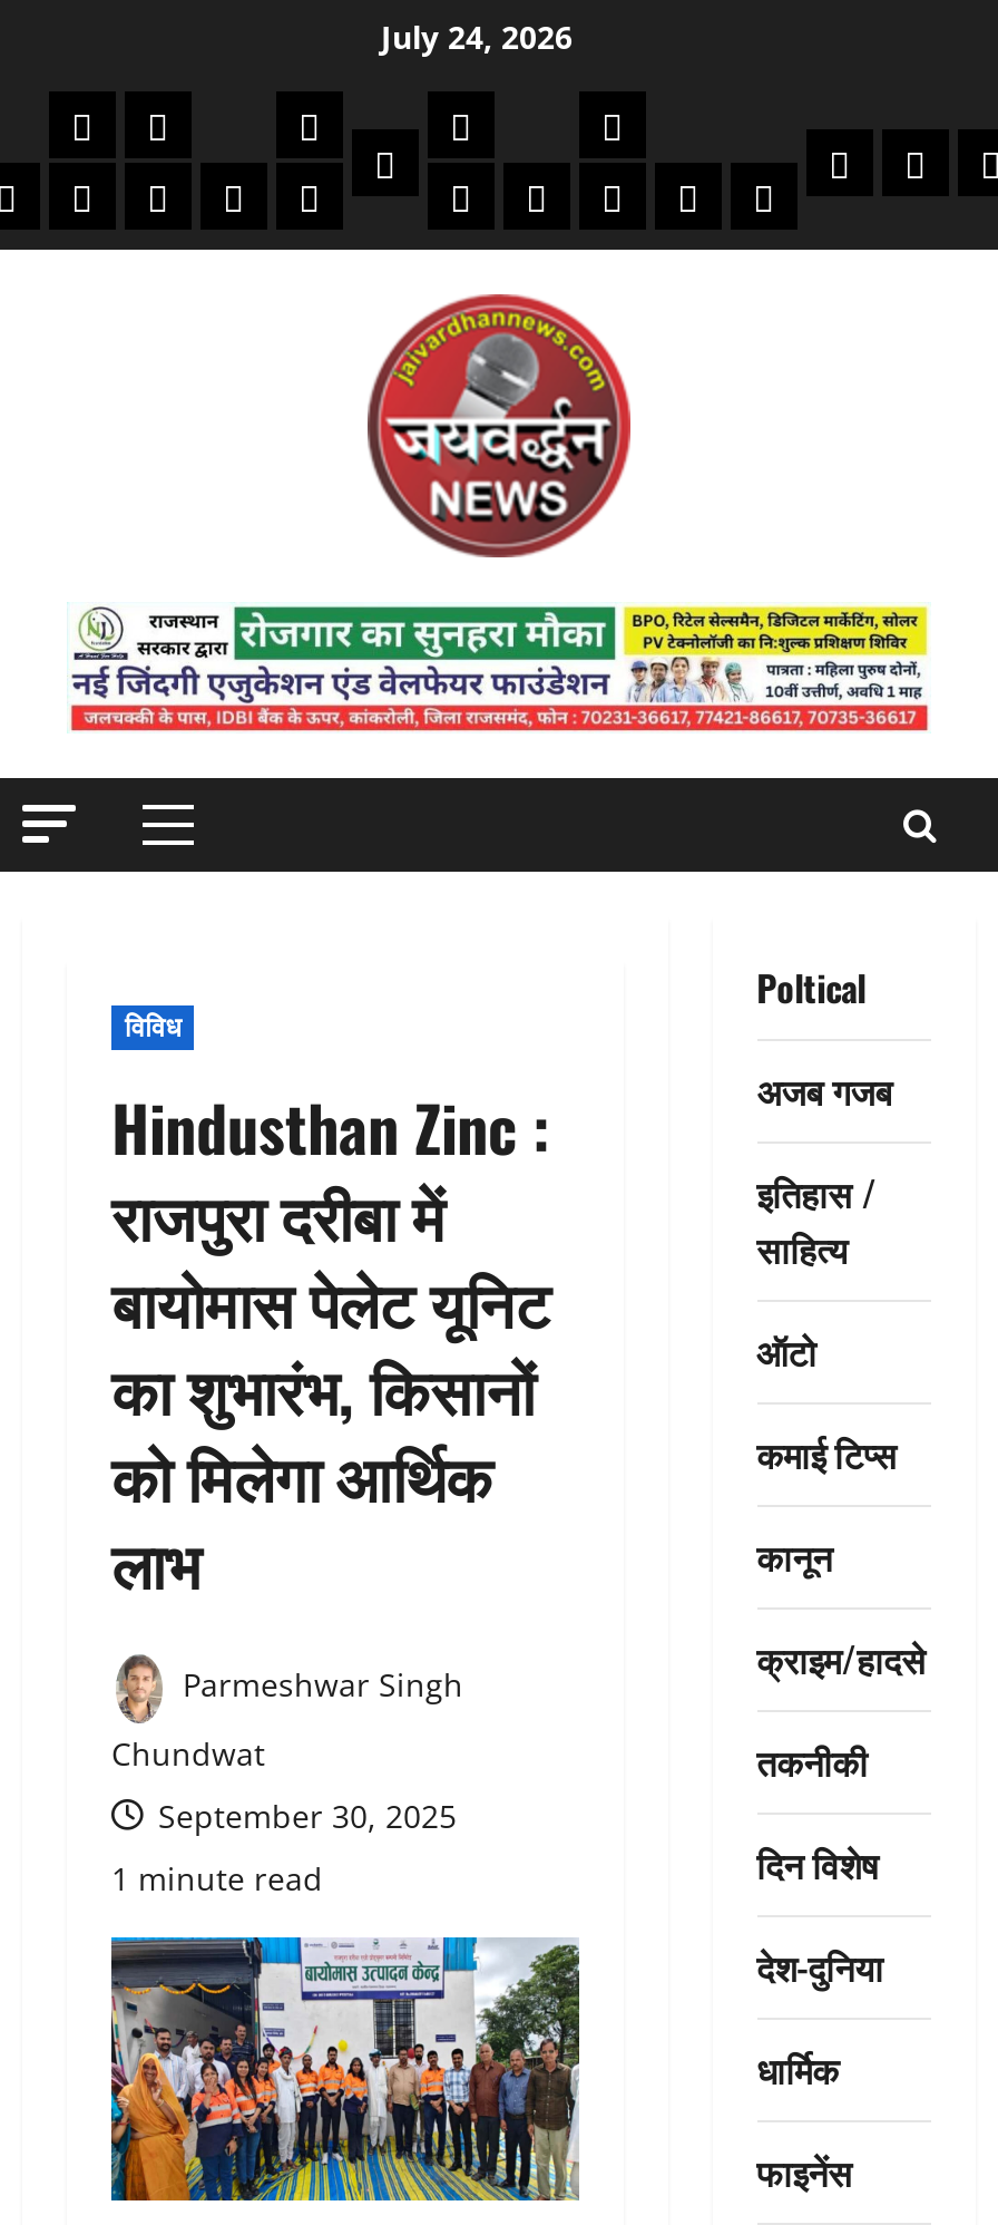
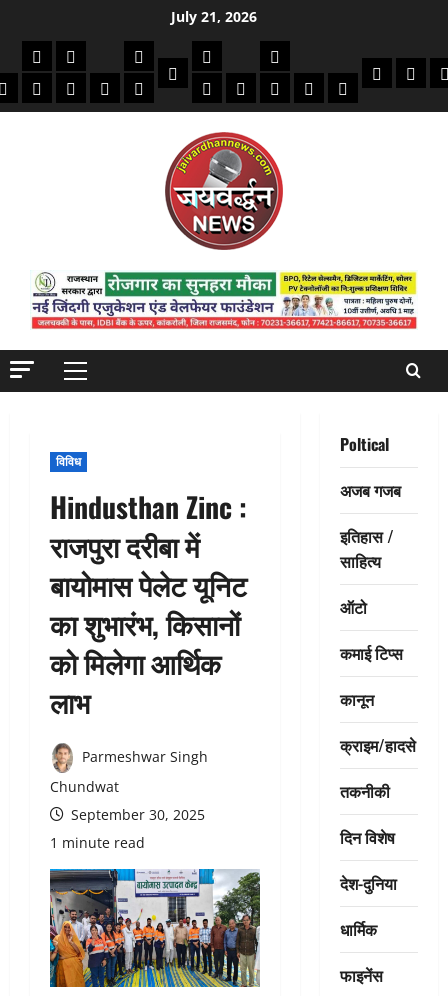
[381,16,573,58] July 24, 2026 -> [171,7,257,26] July 21, 2026

